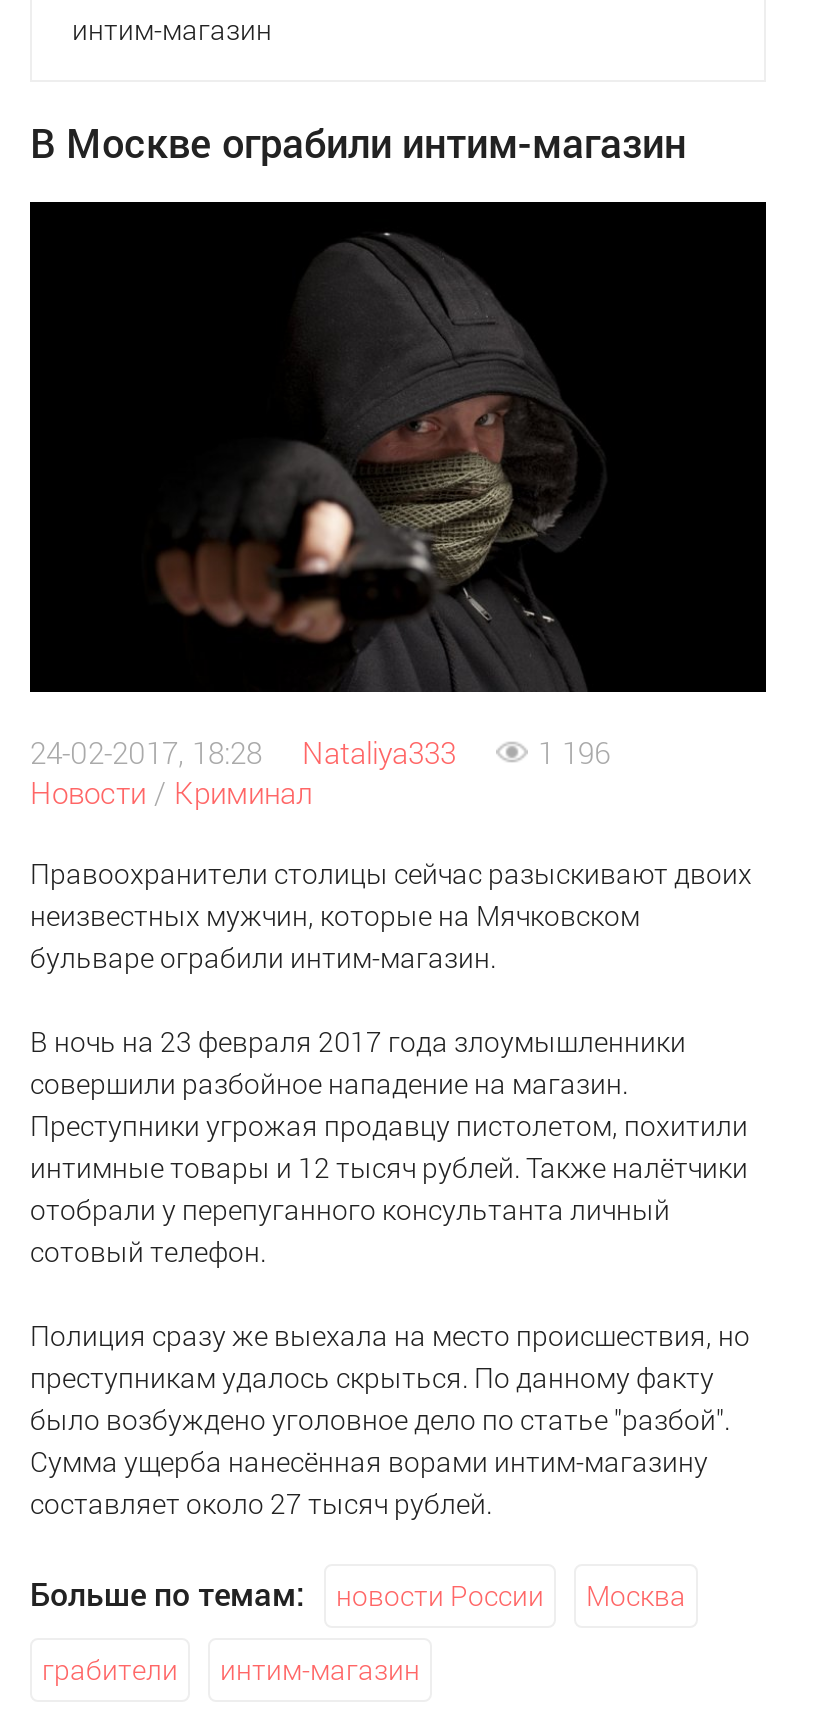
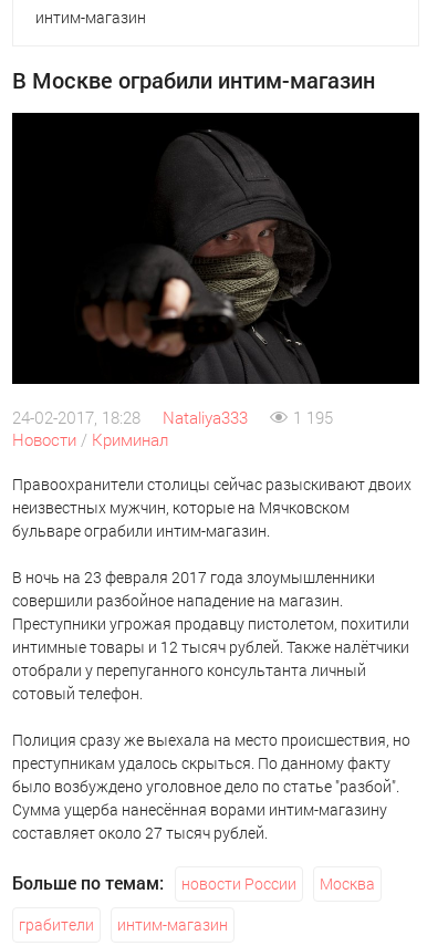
[538,733,610,773] 1 196 -> [293,406,333,429] 1 195

